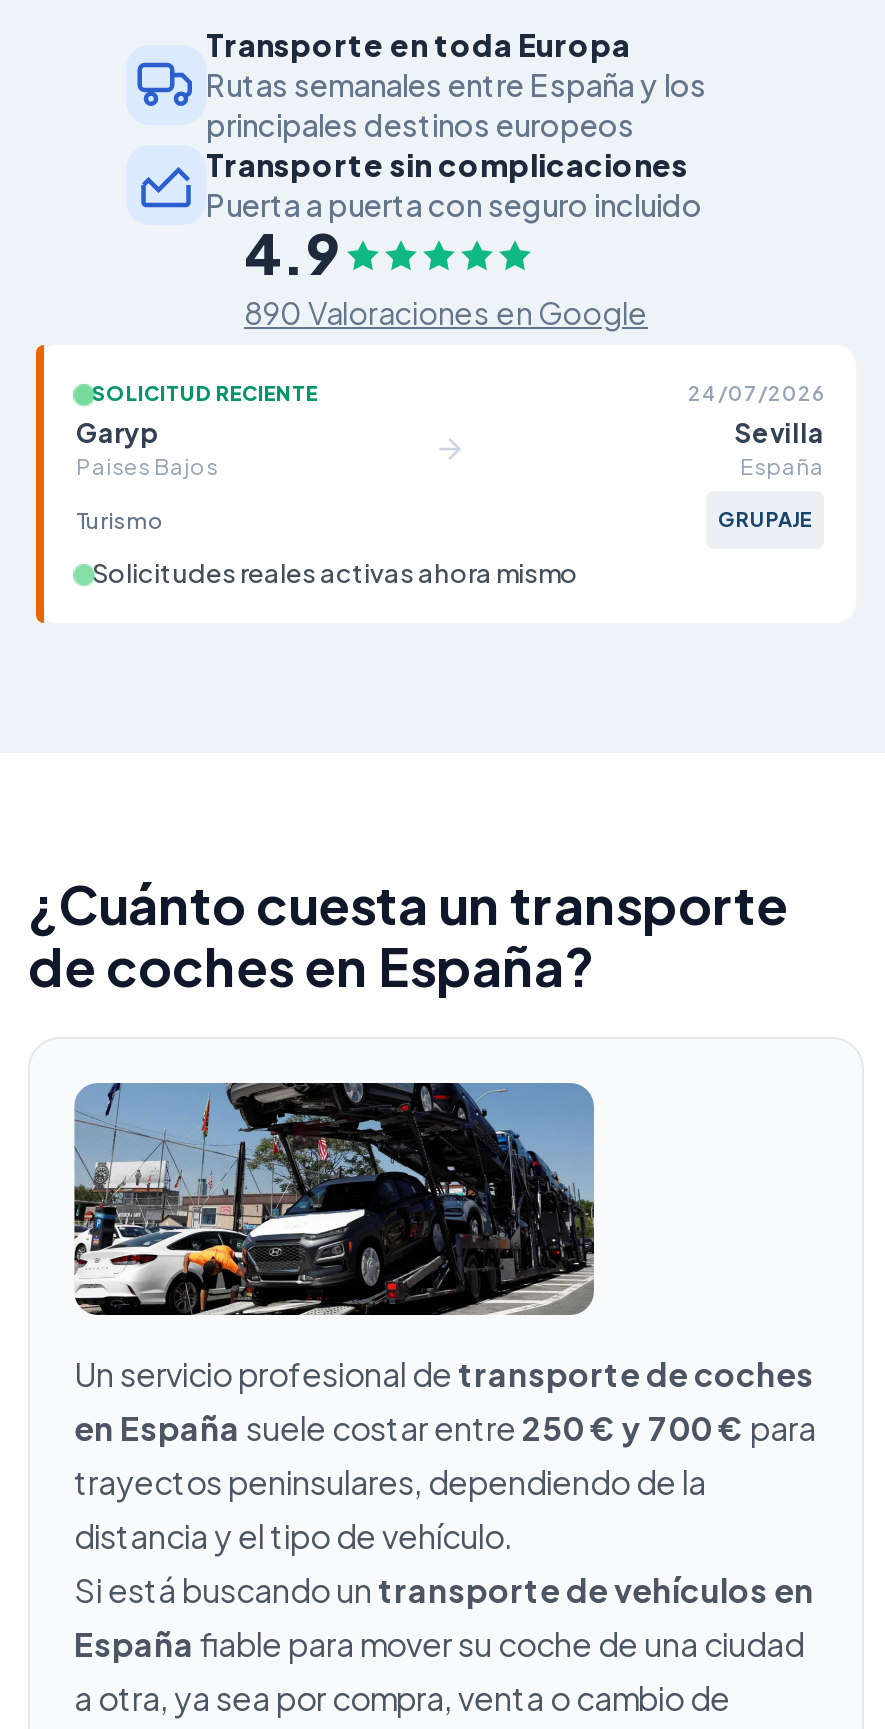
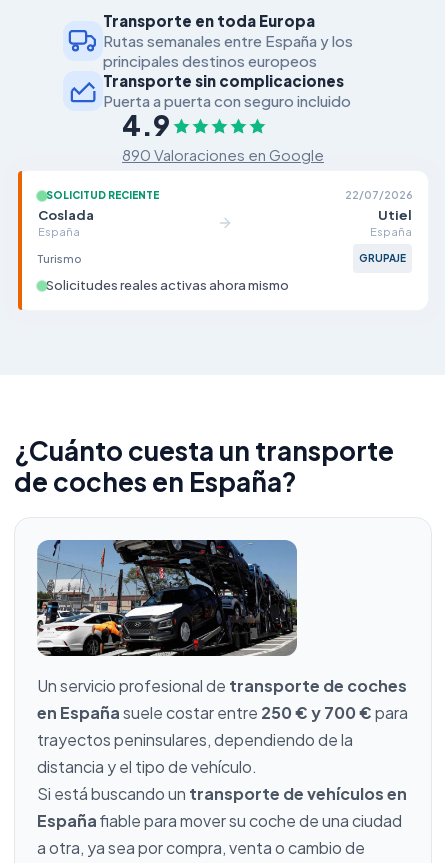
[76,381,824,479] 24/07/2026 | Garyp | Paises Bajos -> [38,189,412,238] 22/07/2026 | Coslada | España
[734,417,824,449] Sevilla -> [378,207,412,223] Utiel

